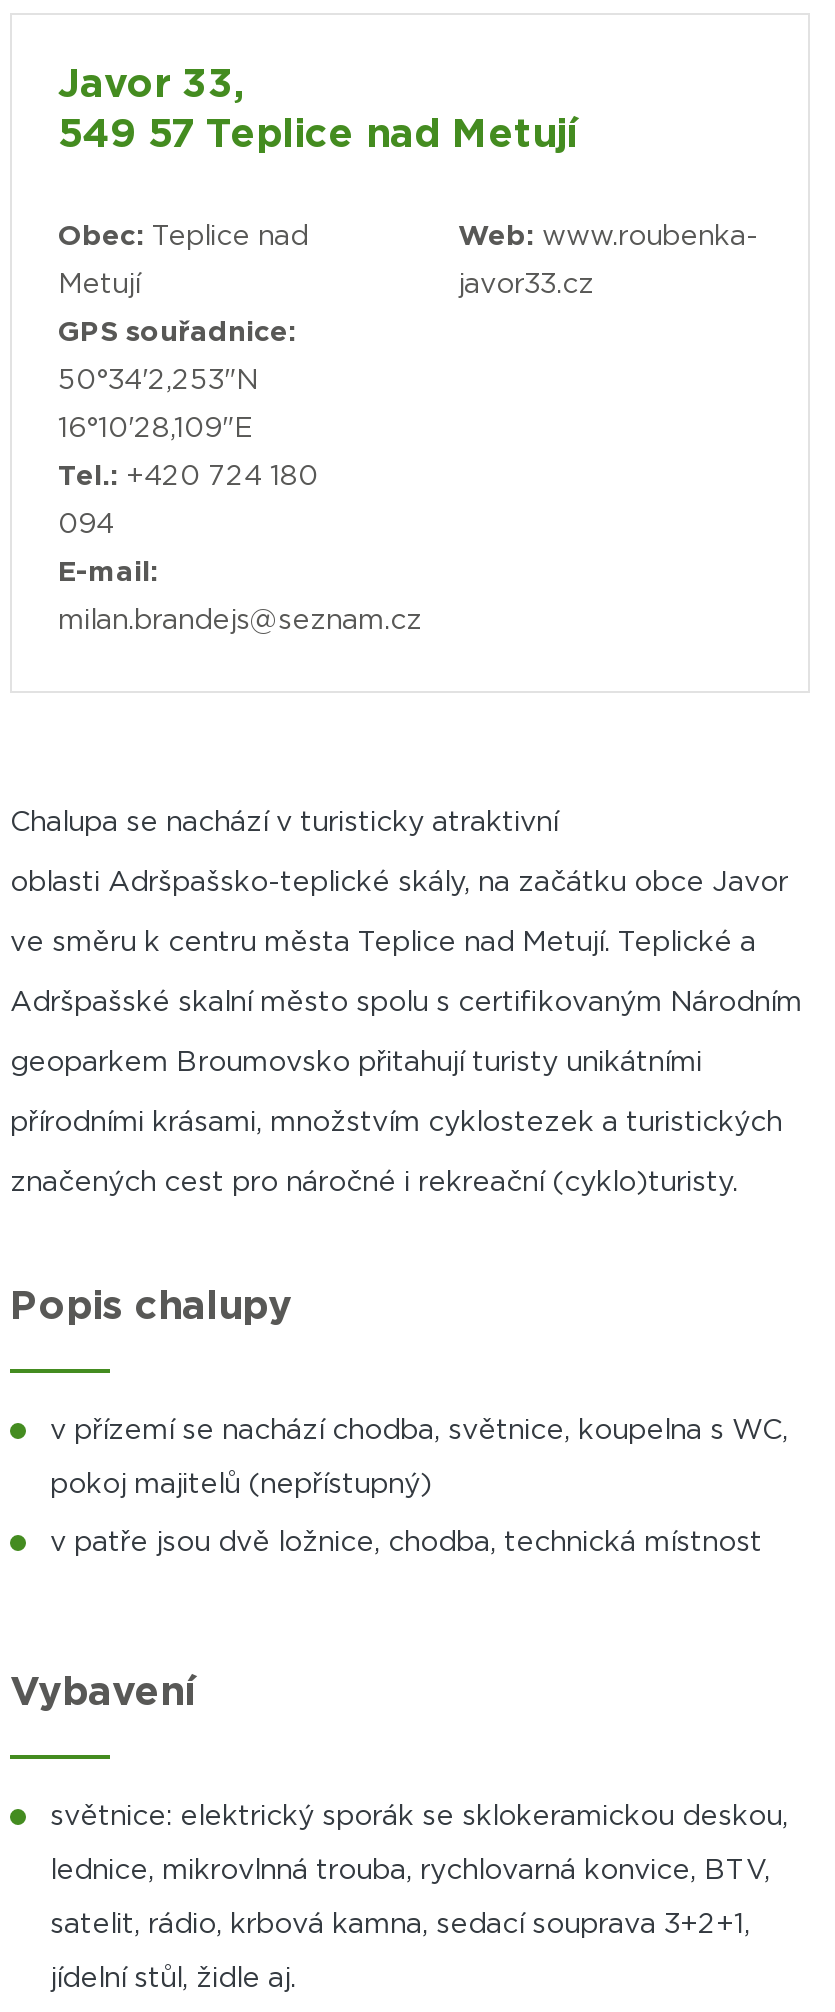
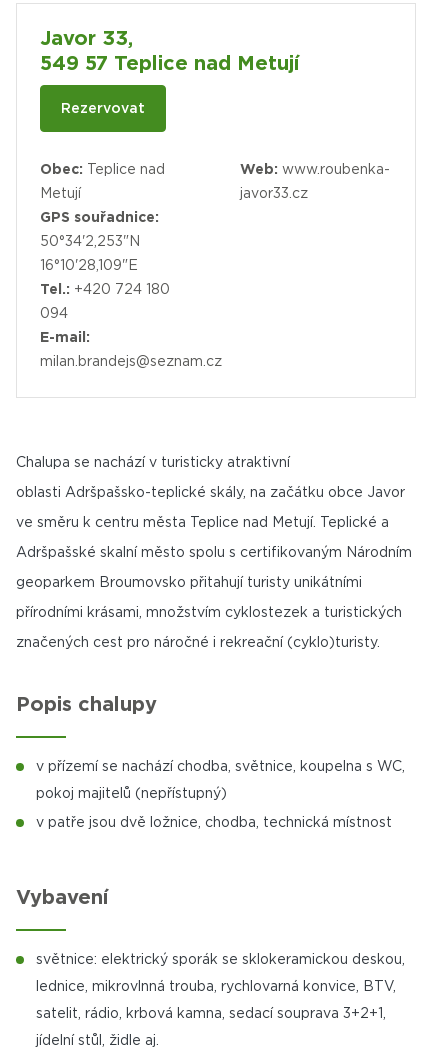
none -> [61,102,145,116] Rezervovat

